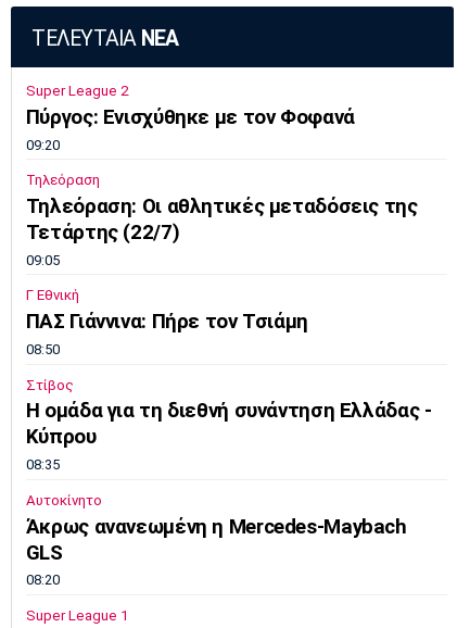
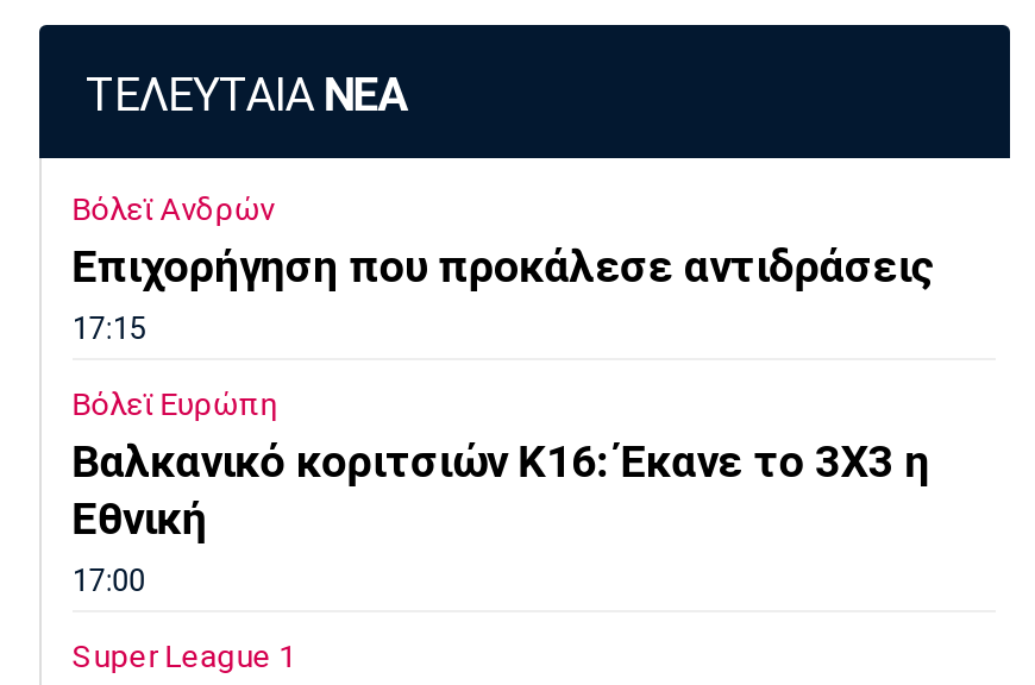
[26,83,431,588] Super League 2 | Πύργος: Ενισχύθηκε με τον Φοφανά | 09:20 | Τηλεόραση | Τηλεόραση: Οι αθλητικές μεταδόσεις της | Τετάρτης (22/7) | 09:05 | Γ Εθνική | ΠΑΣ Γιάννινα: Πήρε τον Τσιάμη | 08:50 | Στίβος | Η ομάδα για τη διεθνή συνάντηση Ελλάδας - | Κύπρου | 08:35 | Αυτοκίνητο | Άκρως ανανεωμένη η Mercedes-Maybach | GLS | 08:20 -> [72,192,934,598] Βόλεϊ Ανδρών | Επιχορήγηση που προκάλεσε αντιδράσεις | 17:15 | Βόλεϊ Ευρώπη | Βαλκανικό κοριτσιών Κ16: Έκανε το 3Χ3 η | Εθνική | 17:00

